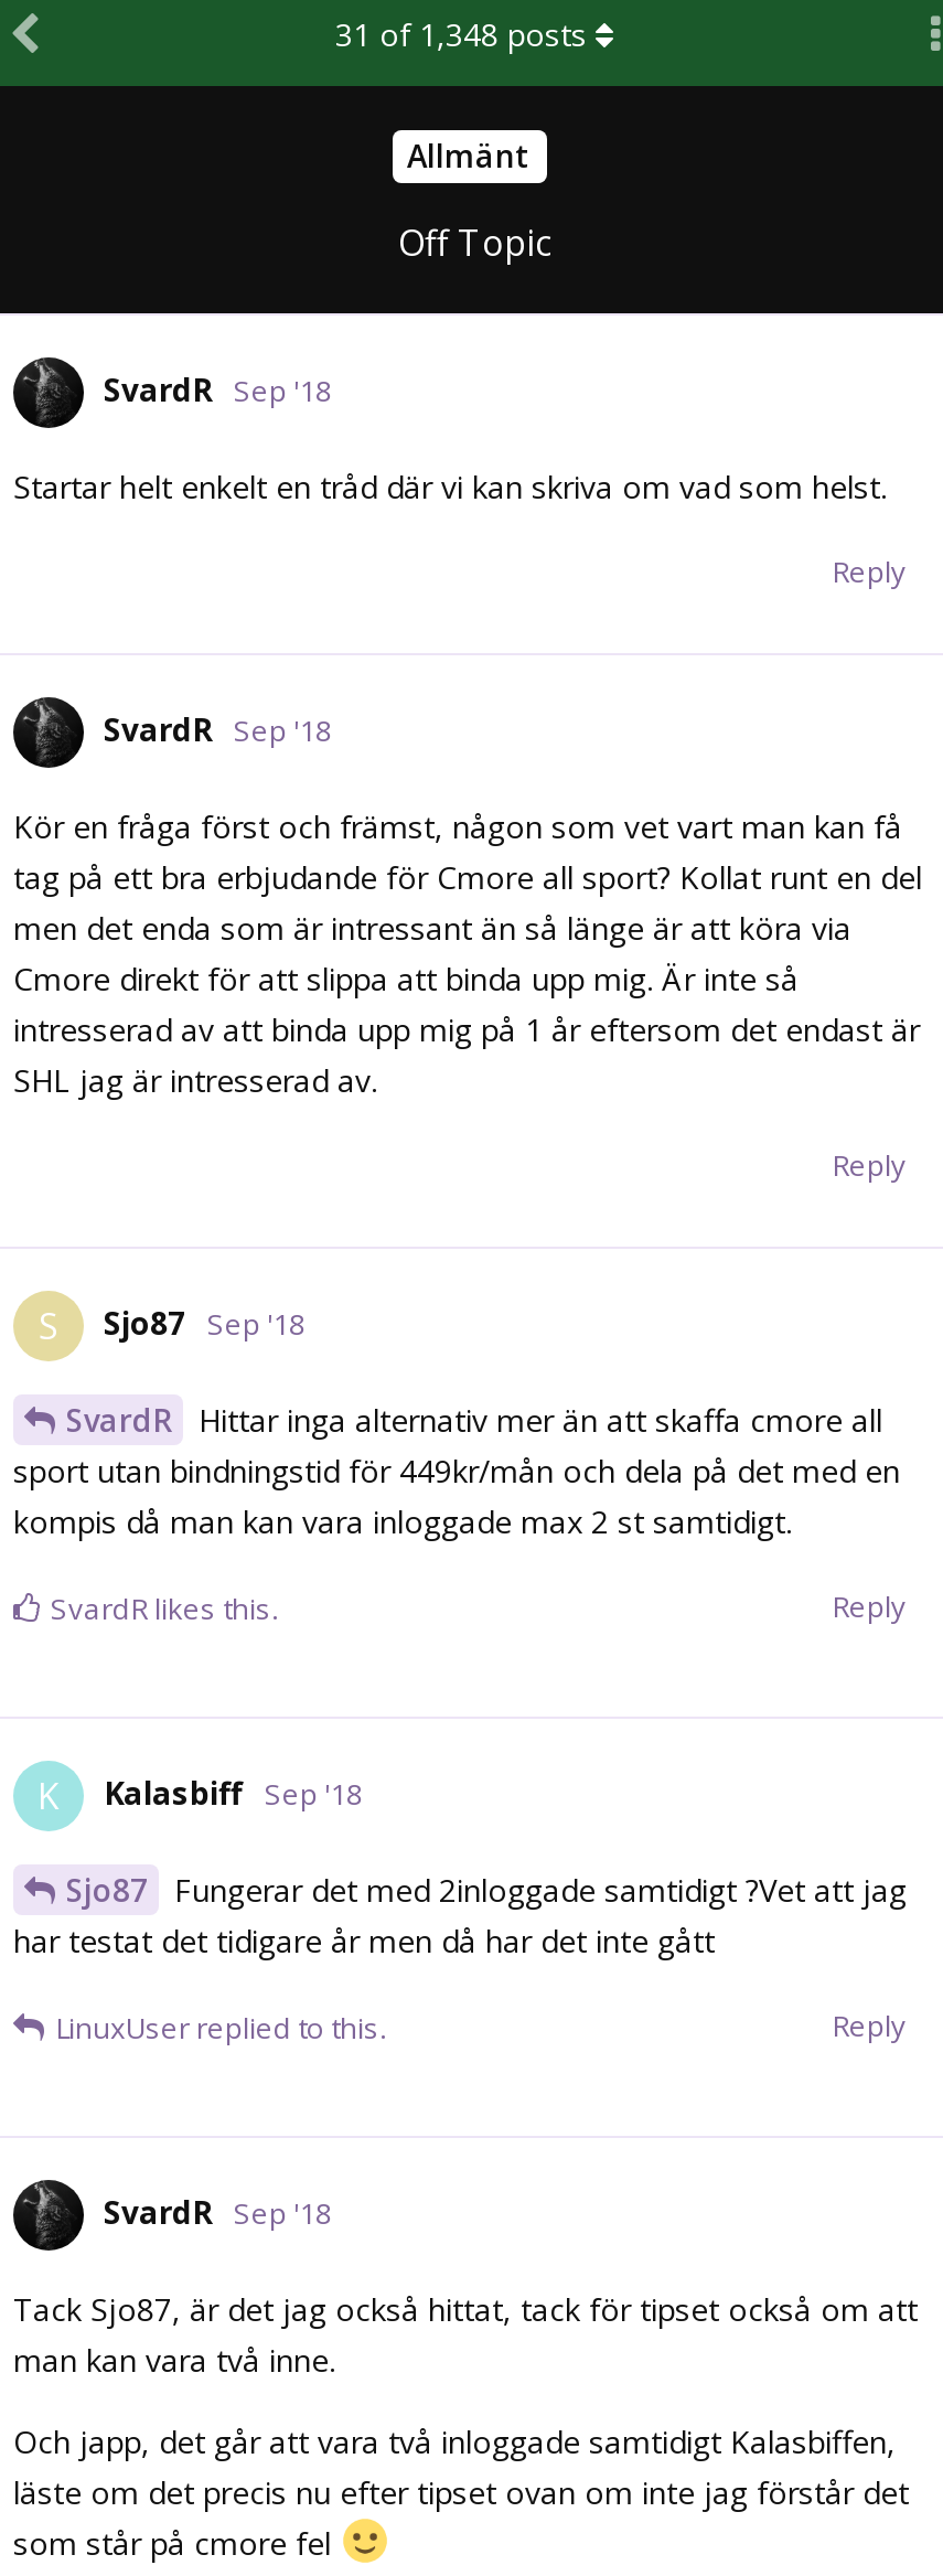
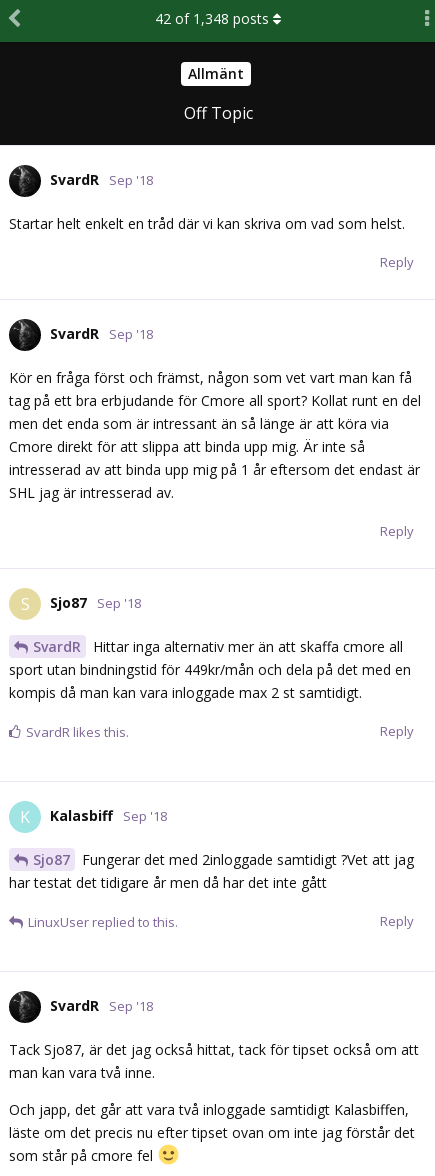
[335,13,587,55] 31 of 1,348 posts -> [155,9,269,28] 42 of 1,348 posts

